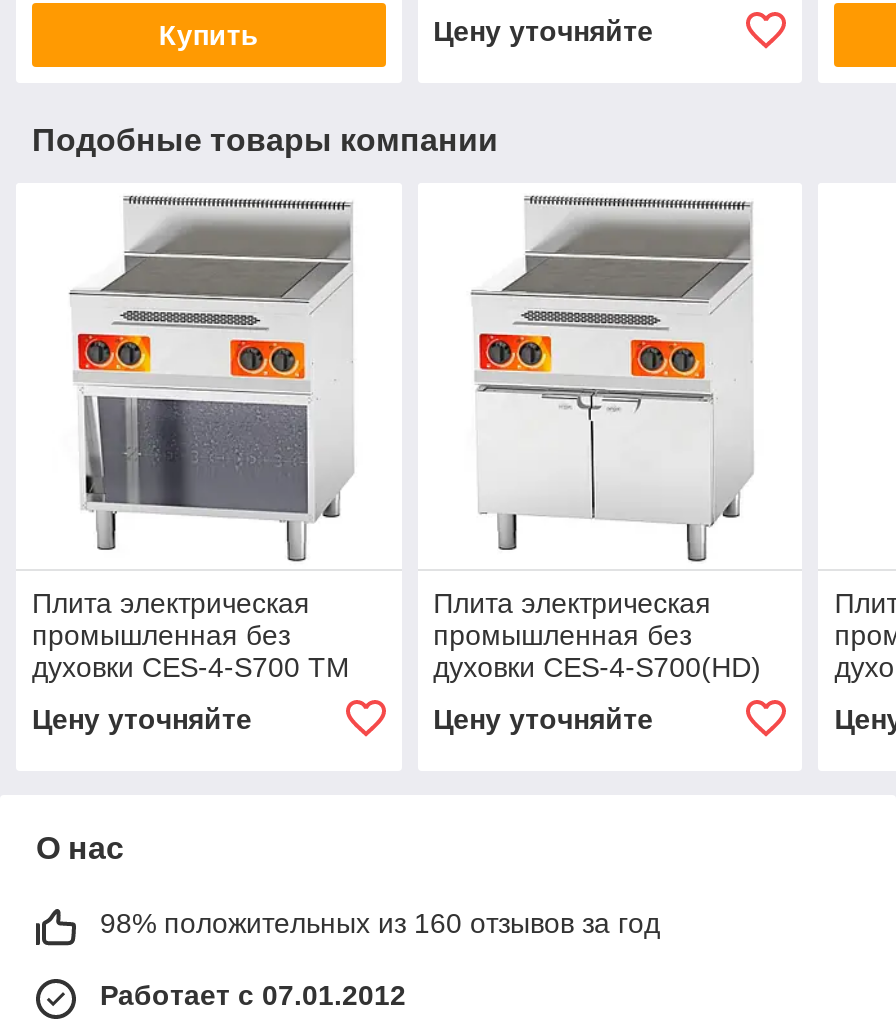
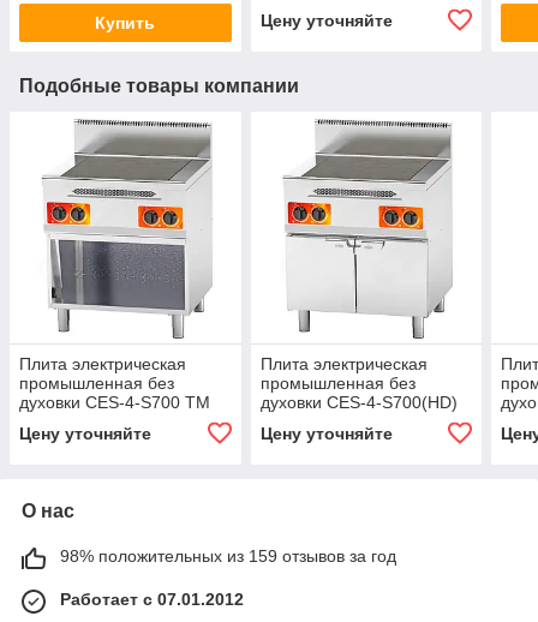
[100,907,660,939] 98% положительных из 160 отзывов за год -> [60,546,396,566] 98% положительных из 159 отзывов за год

